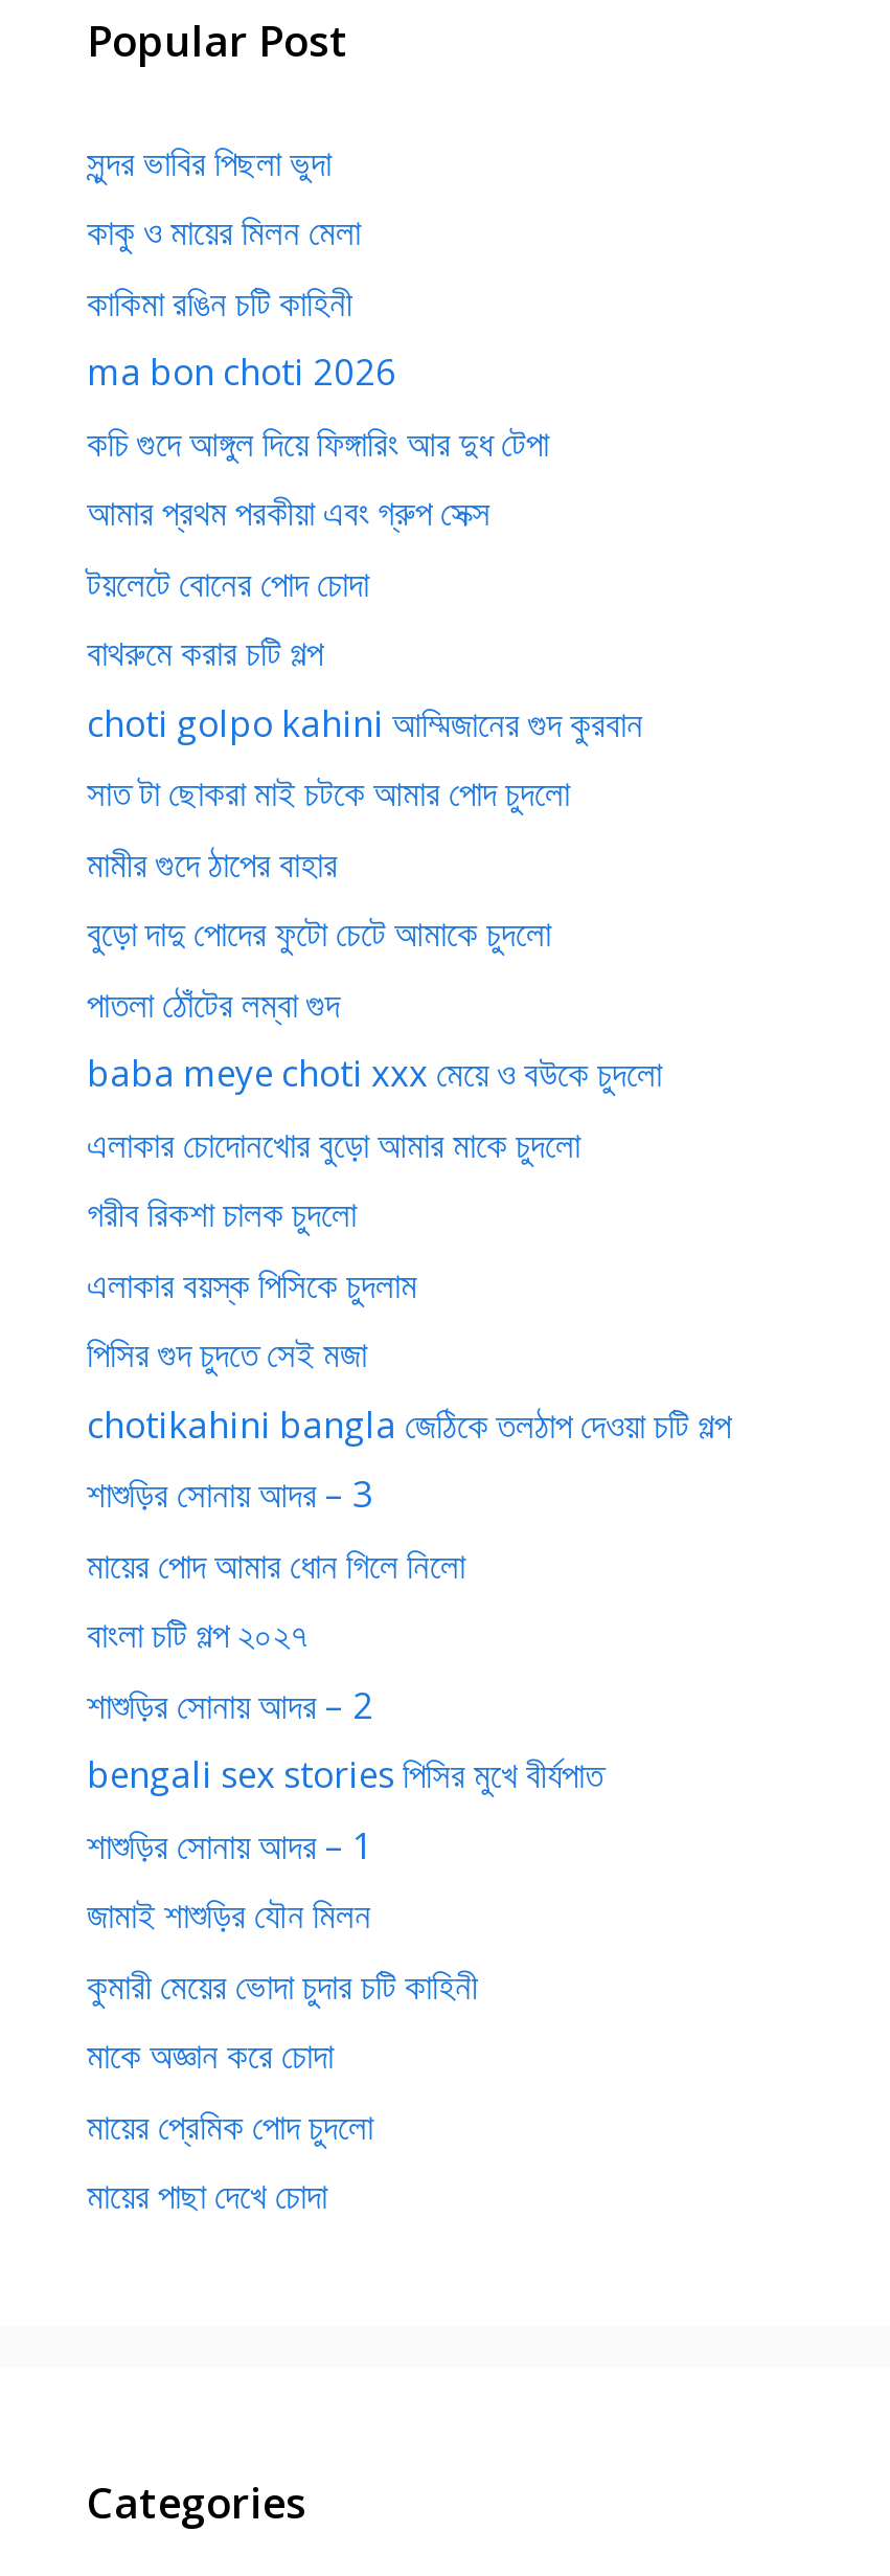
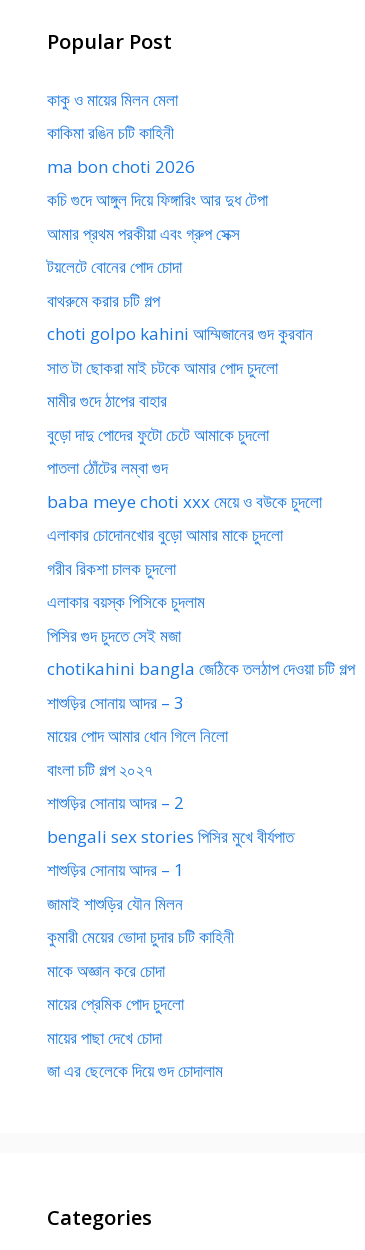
[87,138,332,186] সুন্দর ভাবির পিছলা ভুদা -> none
moved [87,208,731,2220] -> [47,88,355,1049]: কাকু ও মায়ের মিলন মেলা | কাকিমা রঙিন চটি কাহিনী | ma bon choti 2026 | ... | মায়ের প্রেমিক পোদ চুদলো | মায়ের পাছা দেখে চোদা
none -> [47,1059,223,1082] জা এর ছেলেকে দিয়ে গুদ চোদালাম

